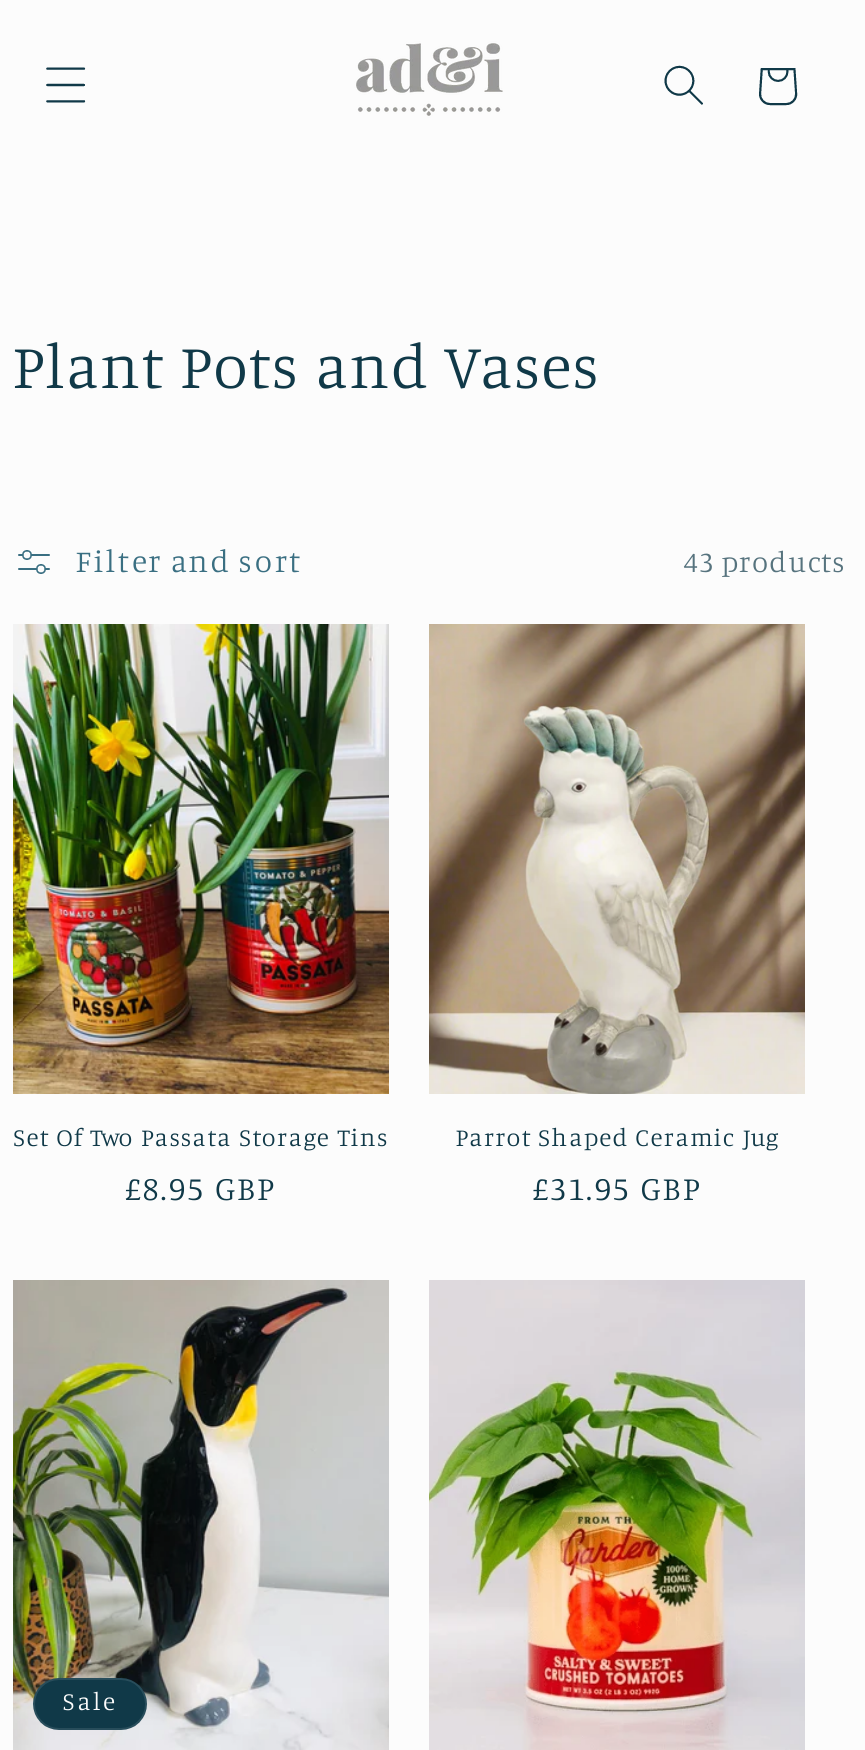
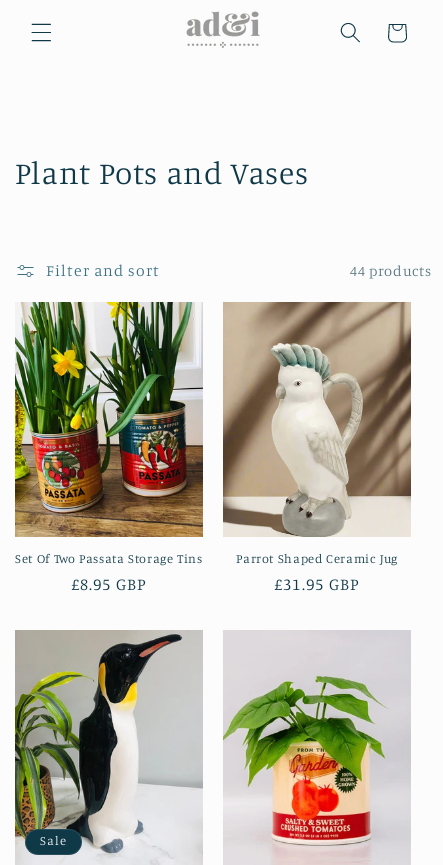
[684,545,845,579] 43 products -> [350,262,431,279] 44 products

